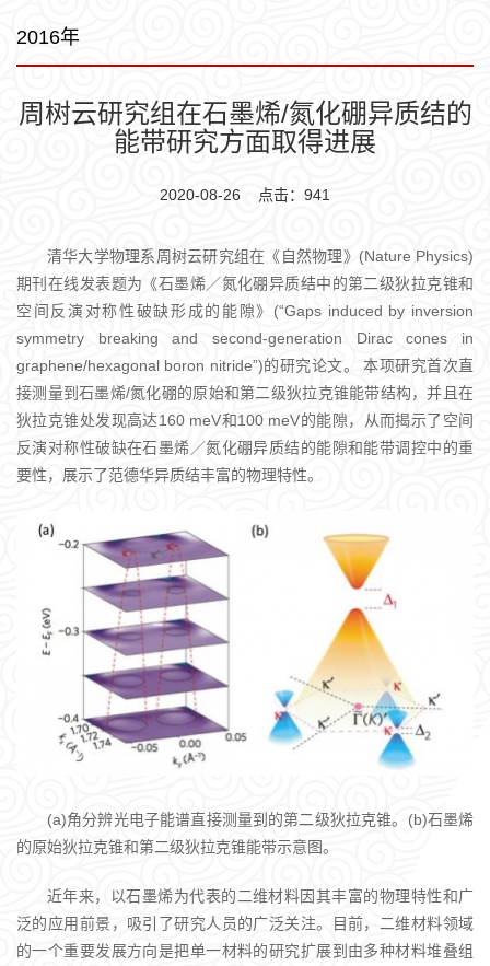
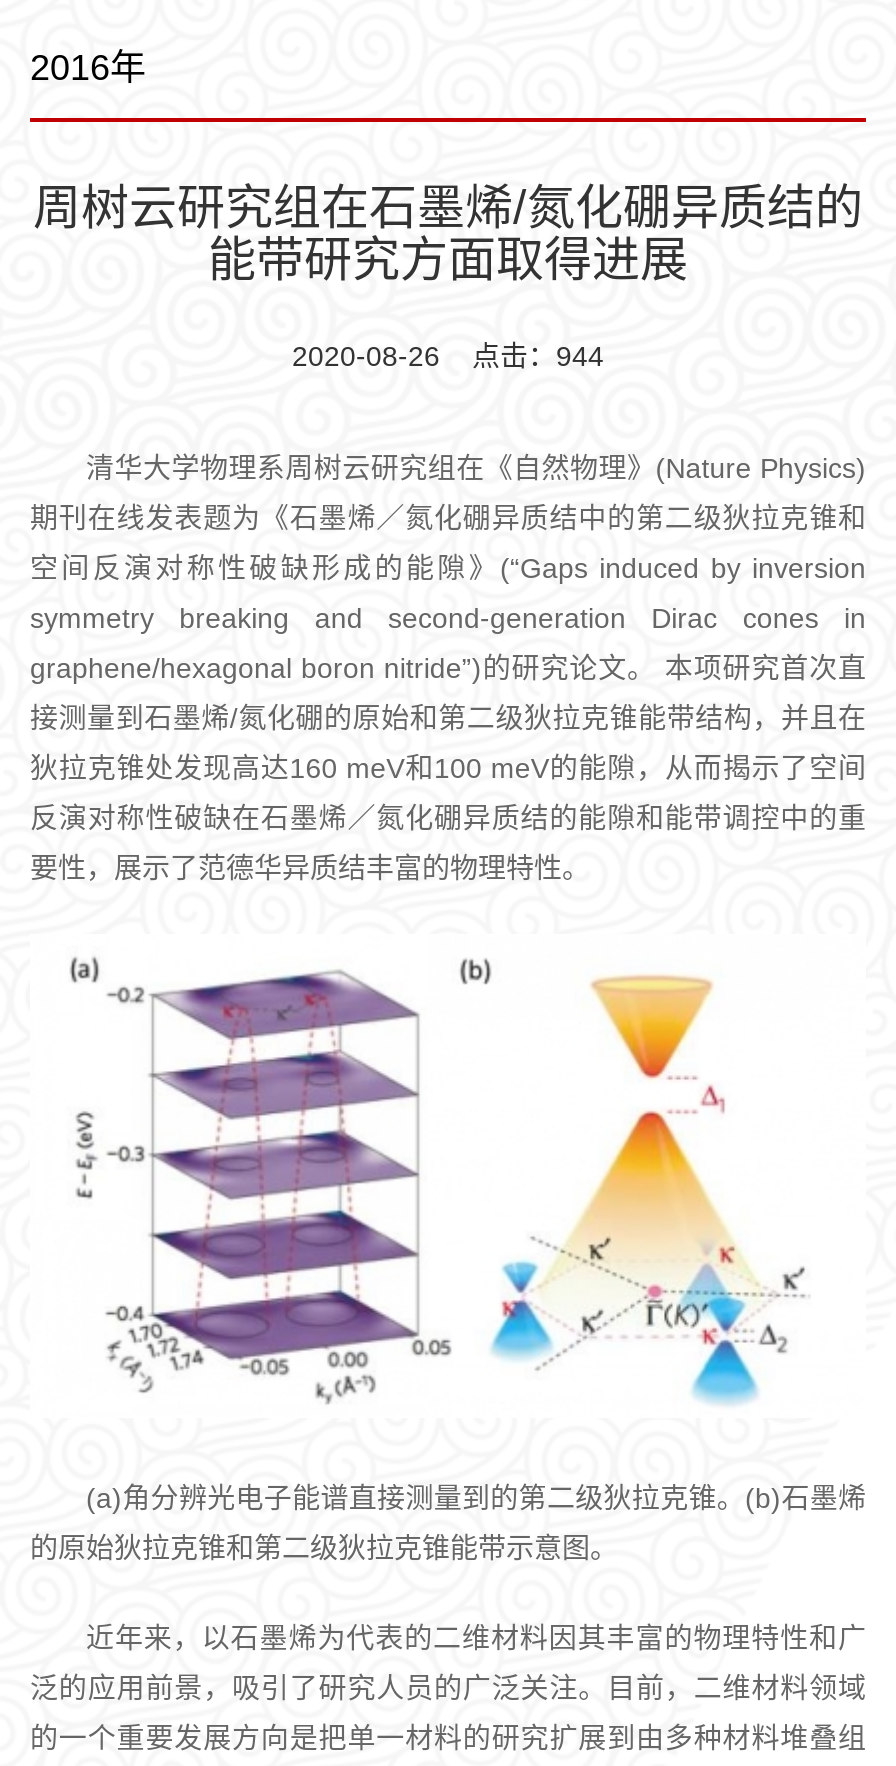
[160,186,330,203] 2020-08-26 点击：941 -> [292,340,604,372] 2020-08-26 点击：944

